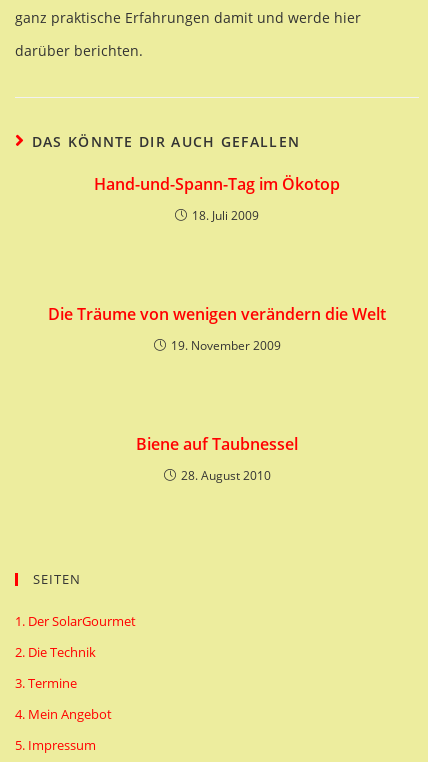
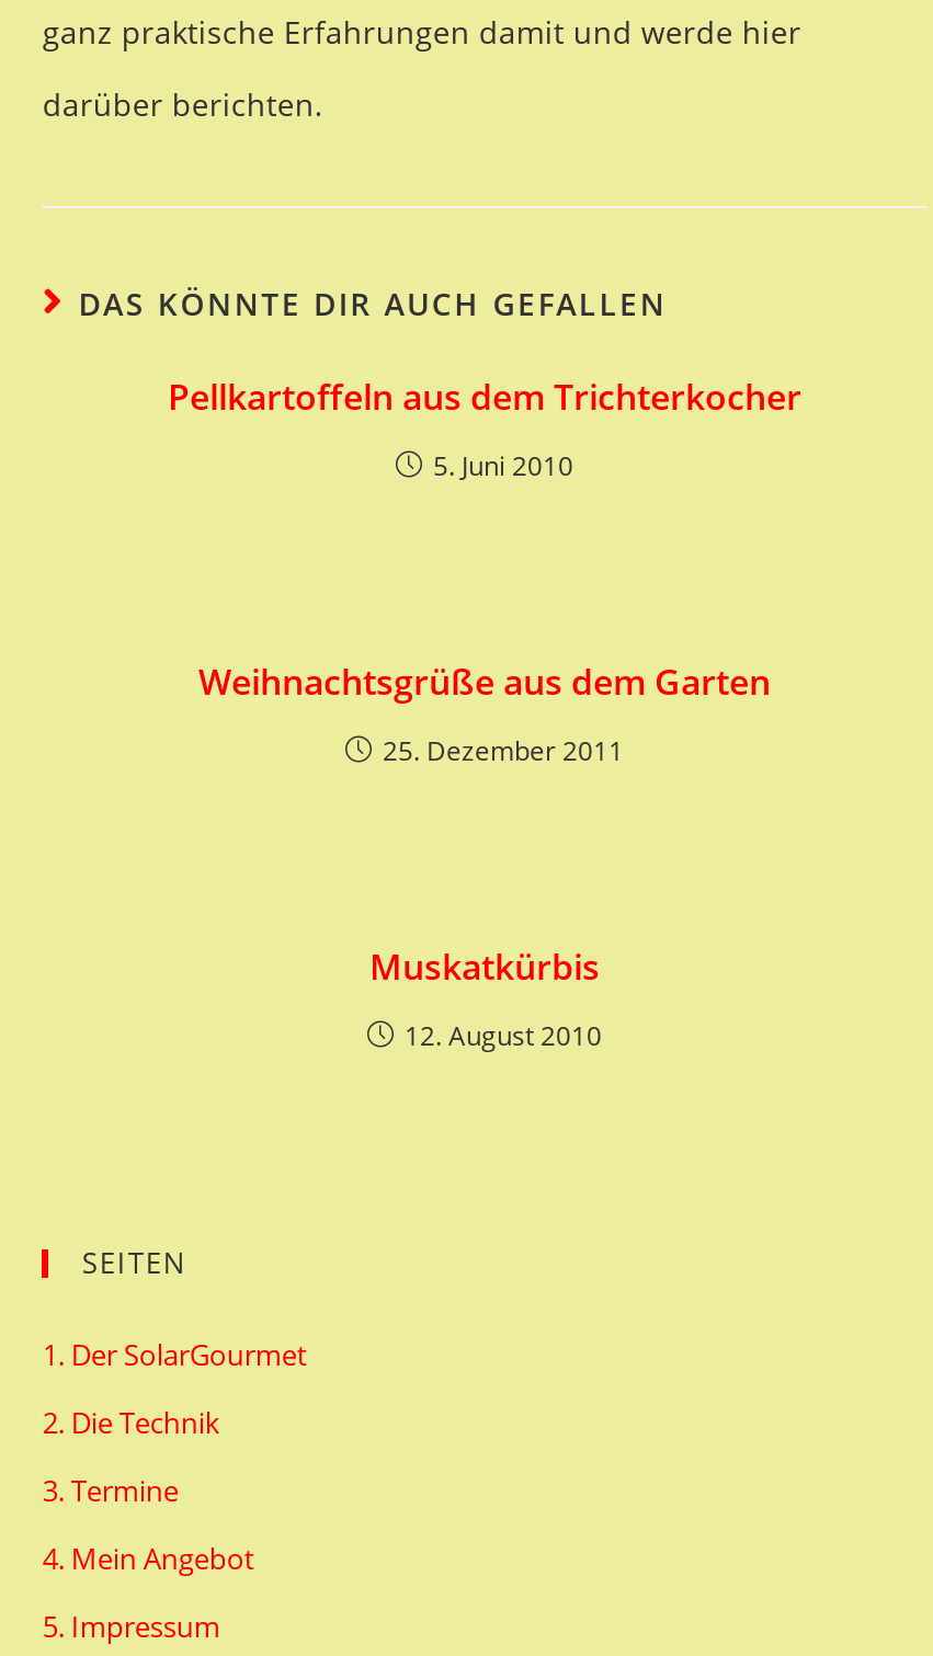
[94,173,340,195] Hand-und-Spann-Tag im Ökotop -> [168,373,801,421] Pellkartoffeln aus dem Trichterkocher
[192,207,259,224] 18. Juli 2009 -> [433,447,573,484] 5. Juni 2010
[48,303,386,325] Die Träume von wenigen verändern die Welt -> [198,658,771,706] Weihnachtsgrüße aus dem Garten
[170,337,280,354] 19. November 2009 -> [383,732,624,769] 25. Dezember 2011
[136,433,298,455] Biene auf Taubnessel -> [369,943,600,991] Muskatkürbis
[180,467,270,484] 28. August 2010 -> [405,1017,602,1054] 12. August 2010

